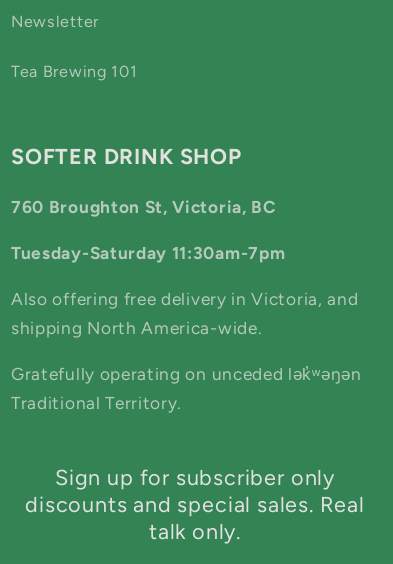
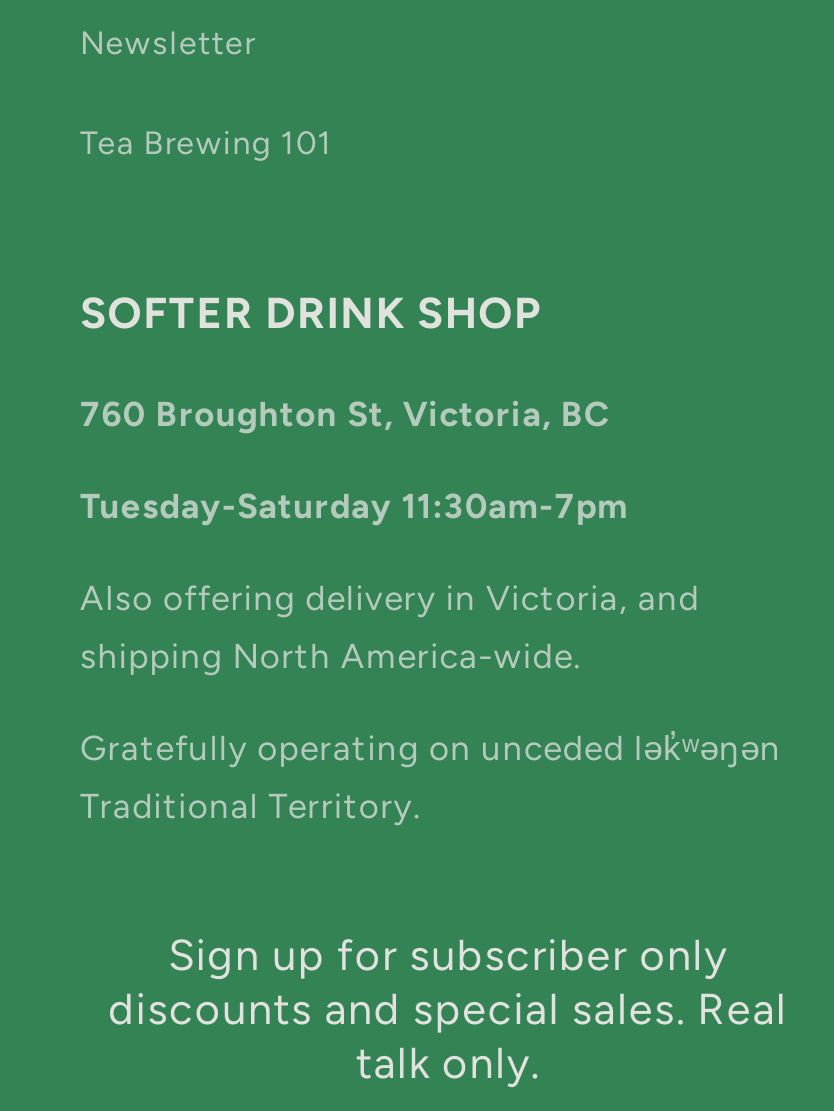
[11,289,358,309] Also offering free delivery in Victoria, and -> [80,578,700,618] Also offering delivery in Victoria, and

